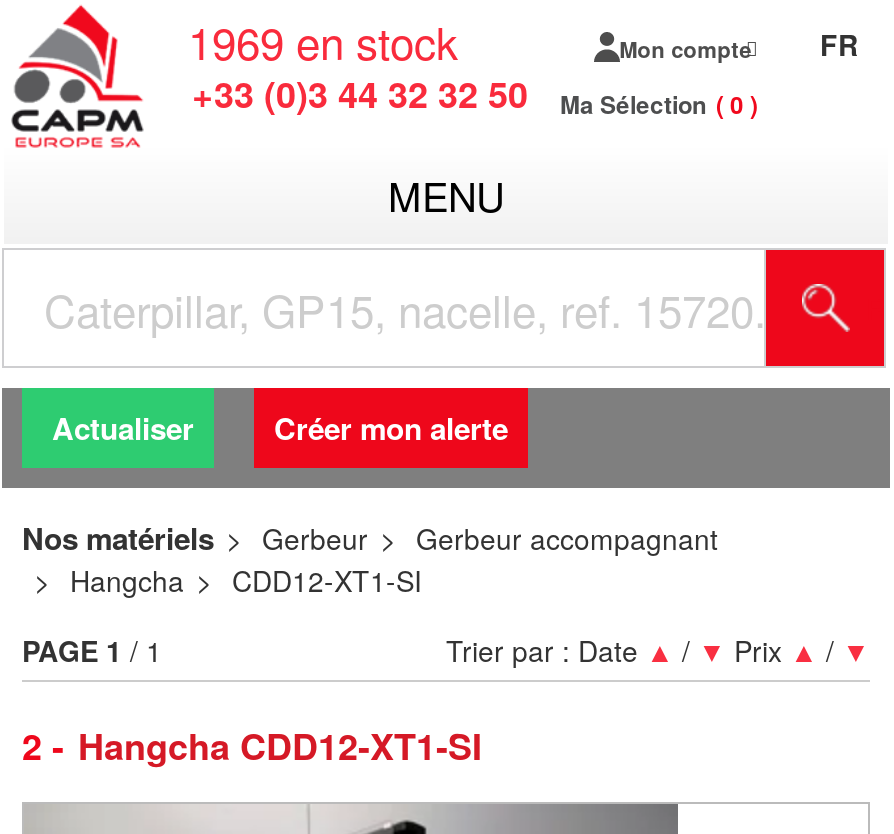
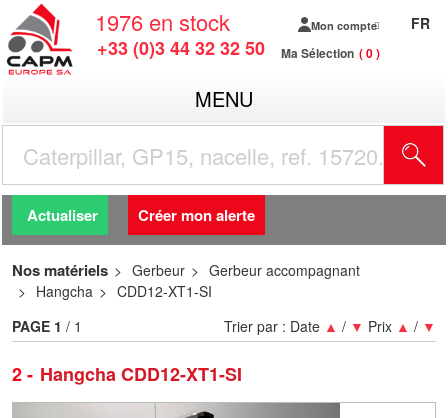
[188,10,458,72] 1969 en stock -> [95,6,230,37] 1976 en stock

